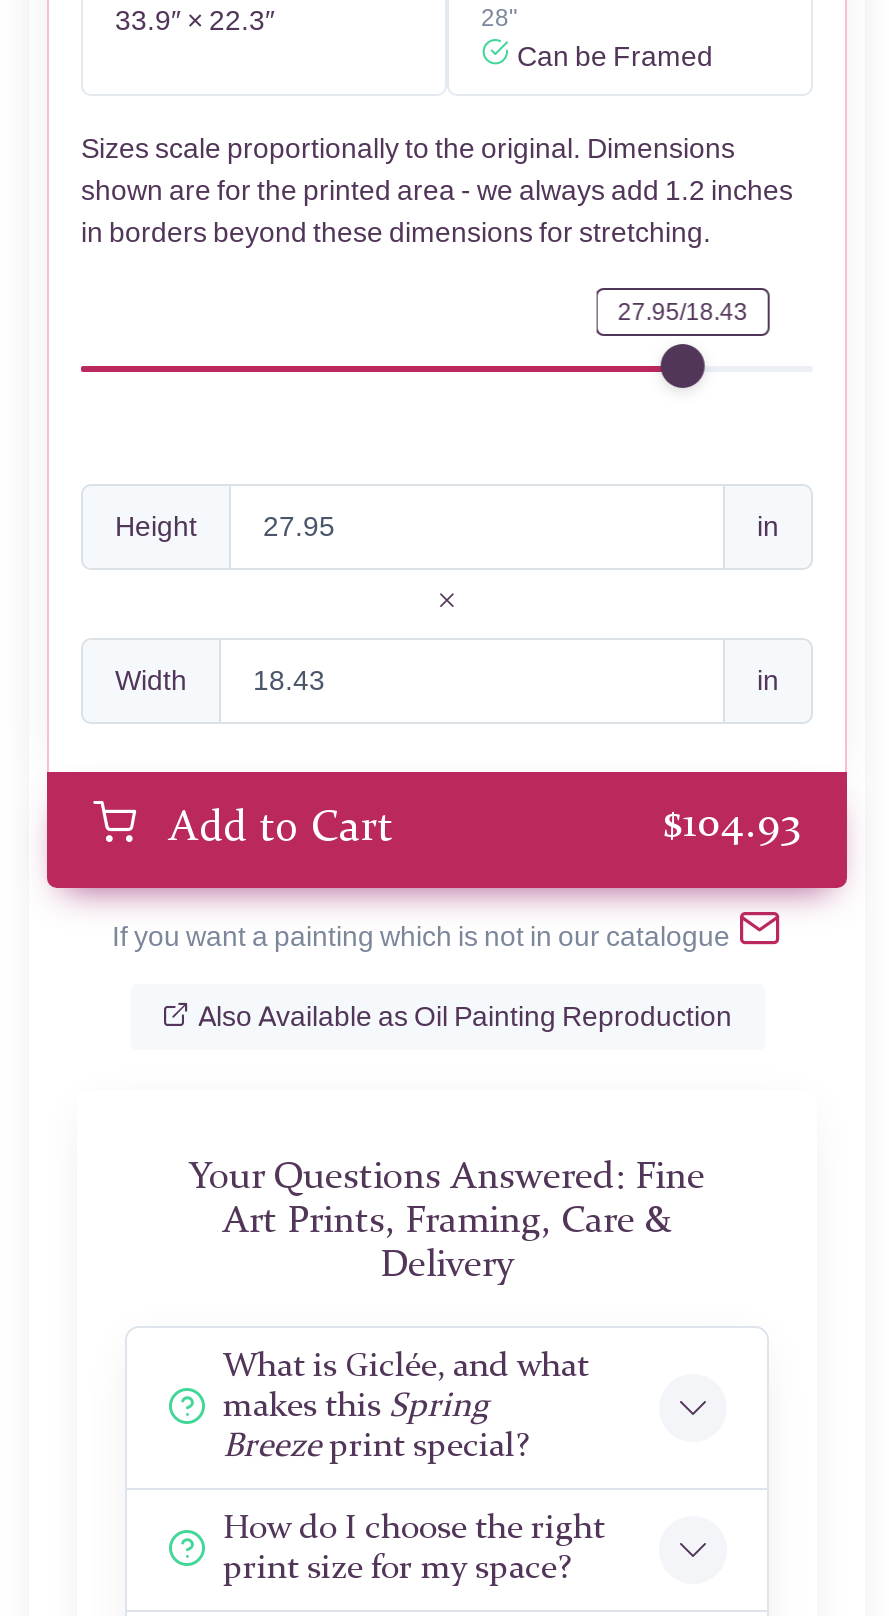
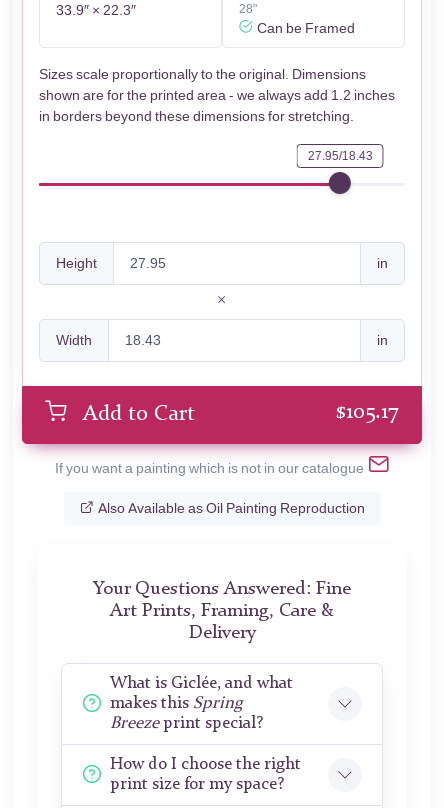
[663,805,801,847] $104.93 -> [336,402,399,423] $105.17

